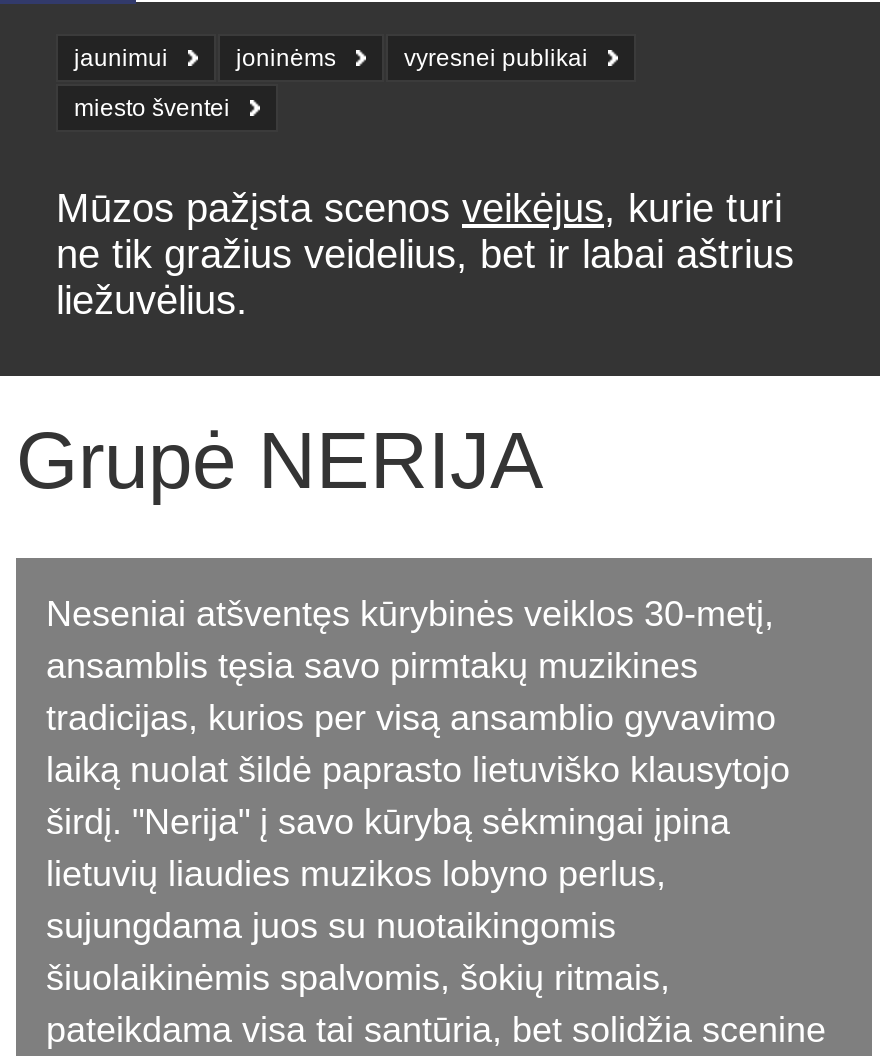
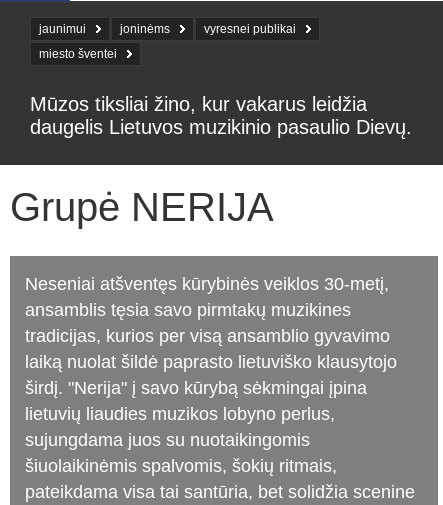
[56,186,794,322] Mūzos pažįsta scenos veikėjus, kurie turi | ne tik gražius veidelius, bet ir labai aštrius | liežuvėlius. -> [30,93,412,138] Mūzos tiksliai žino, kur vakarus leidžia | daugelis Lietuvos muzikinio pasaulio Dievų.

